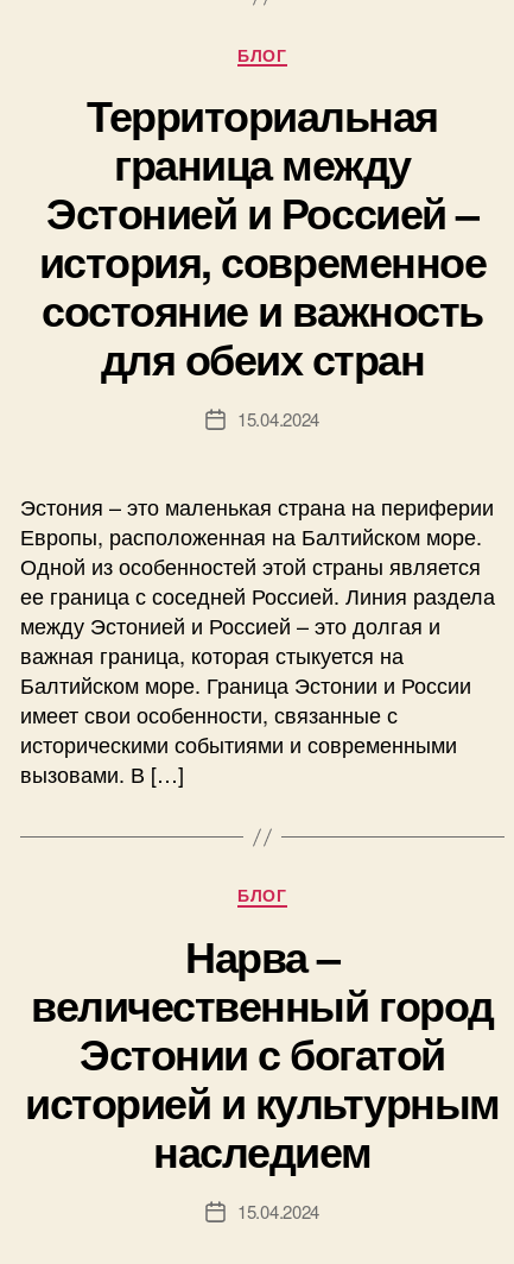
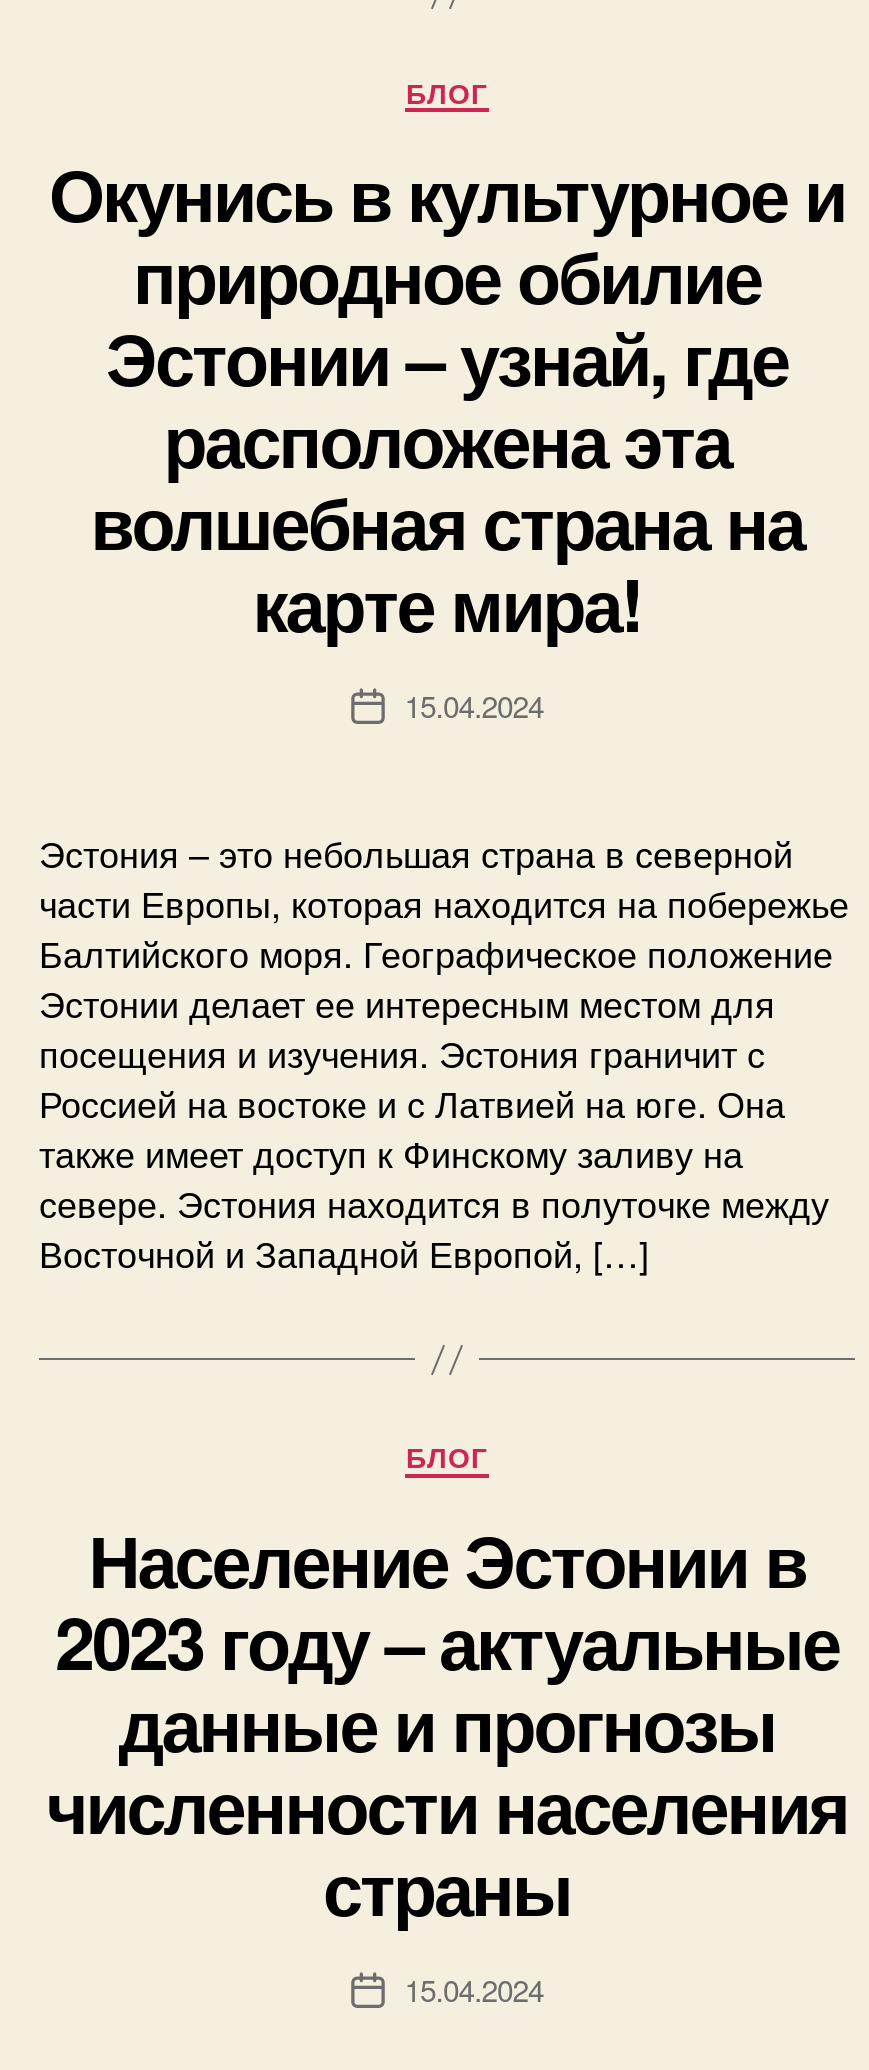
[39,83,486,388] Территориальная | граница между | Эстонией и Россией – | история, современное | состояние и важность | для обеих стран -> [49,140,845,654] Окунись в культурное и | природное обилие | Эстонии – узнай, где | расположена эта | волшебная страна на | карте мира!
[20,491,495,789] Эстония – это маленькая страна на периферии | Европы, расположенная на Балтийском море. | Одной из особенностей этой страны является | ее граница с соседней Россией. Линия раздела | между Эстонией и Россией – это долгая и | важная граница, которая стыкуется на | Балтийском море. Граница Эстонии и России | имеет свои особенности, связанные с | историческими событиями и современными | вызовами. В […] -> [39,826,849,1278] Эстония – это небольшая страна в северной | части Европы, которая находится на побережье | Балтийского моря. Географическое положение | Эстонии делает ее интересным местом для | посещения и изучения. Эстония граничит с | Россией на востоке и с Латвией на юге. Она | также имеет доступ к Финскому заливу на | севере. Эстония находится в полуточке между | Восточной и Западной Европой, […]
[25,924,500,1180] Нарва – | величественный город | Эстонии с богатой | историей и культурным | наследием -> [46,1505,848,1937] Население Эстонии в | 2023 году – актуальные | данные и прогнозы | численности населения | страны

